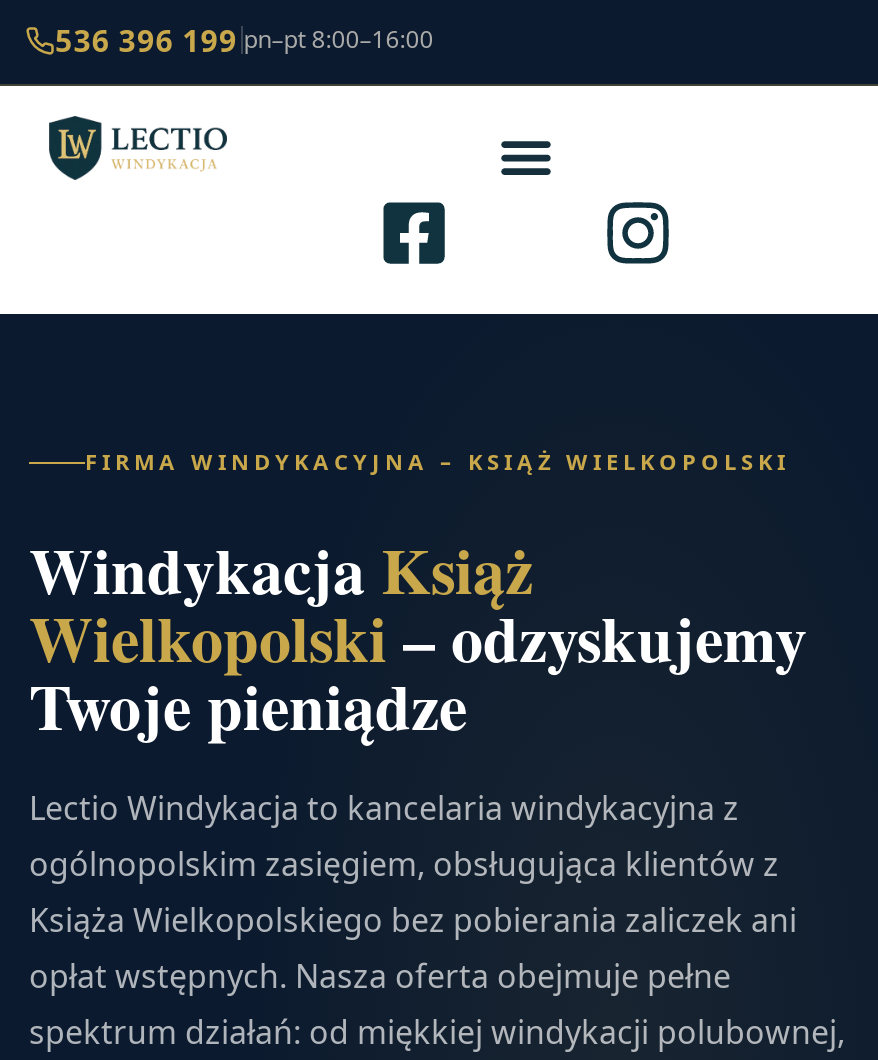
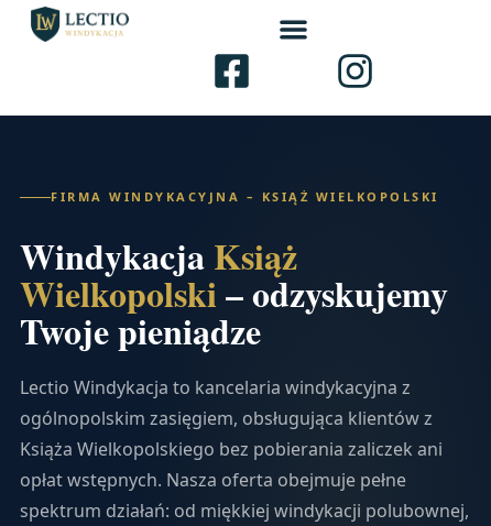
[55,19,433,59] 536 396 199 pn–pt 8:00–16:00 -> none

